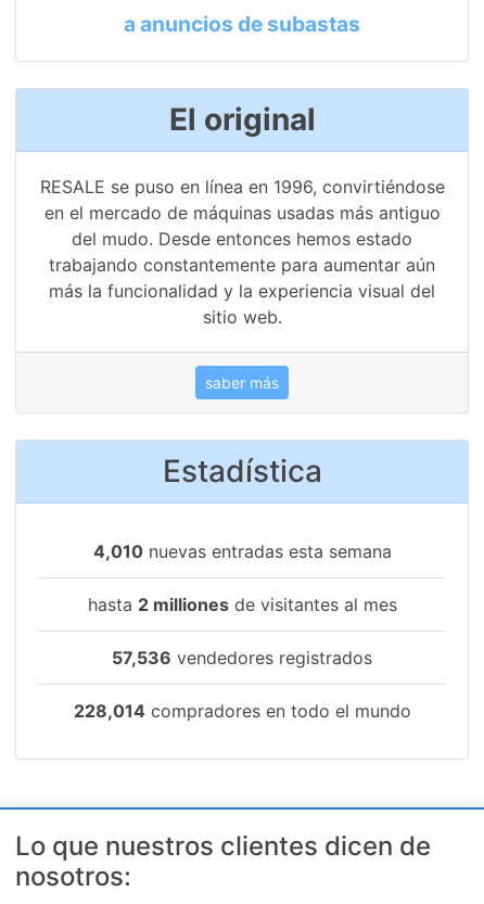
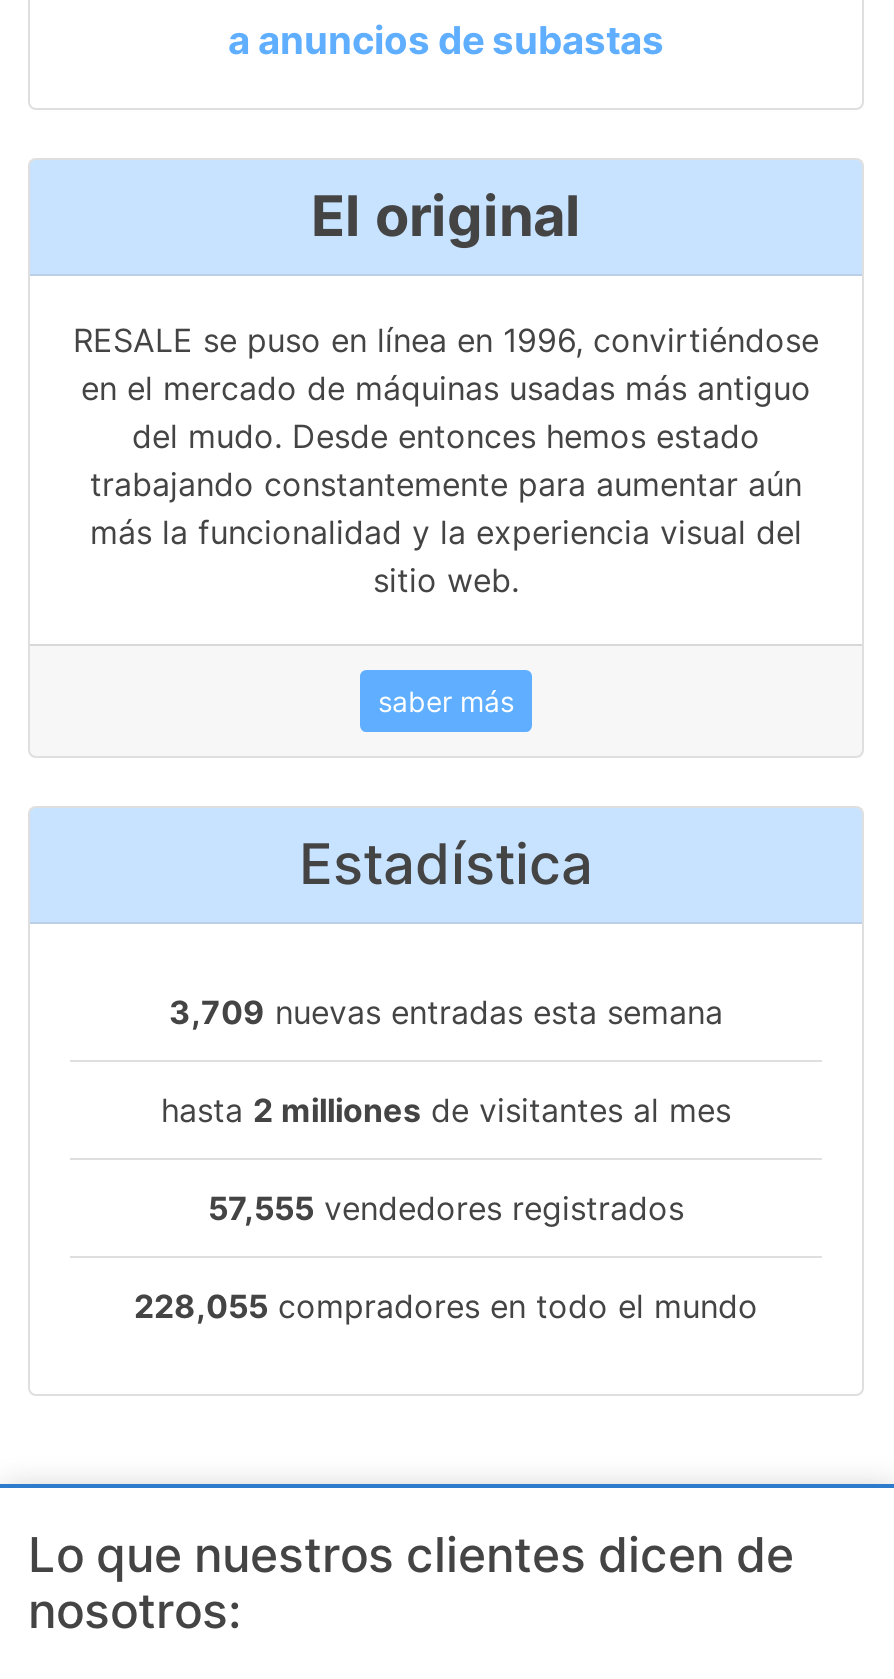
[93,541,391,562] 4,010 nuevas entradas esta semana -> [169,992,723,1032] 3,709 nuevas entradas esta semana
[112,647,372,669] 57,536 vendedores registrados -> [208,1188,684,1228] 57,555 vendedores registrados
[73,700,411,722] 228,014 compradores en todo el mundo -> [134,1286,758,1326] 228,055 compradores en todo el mundo

